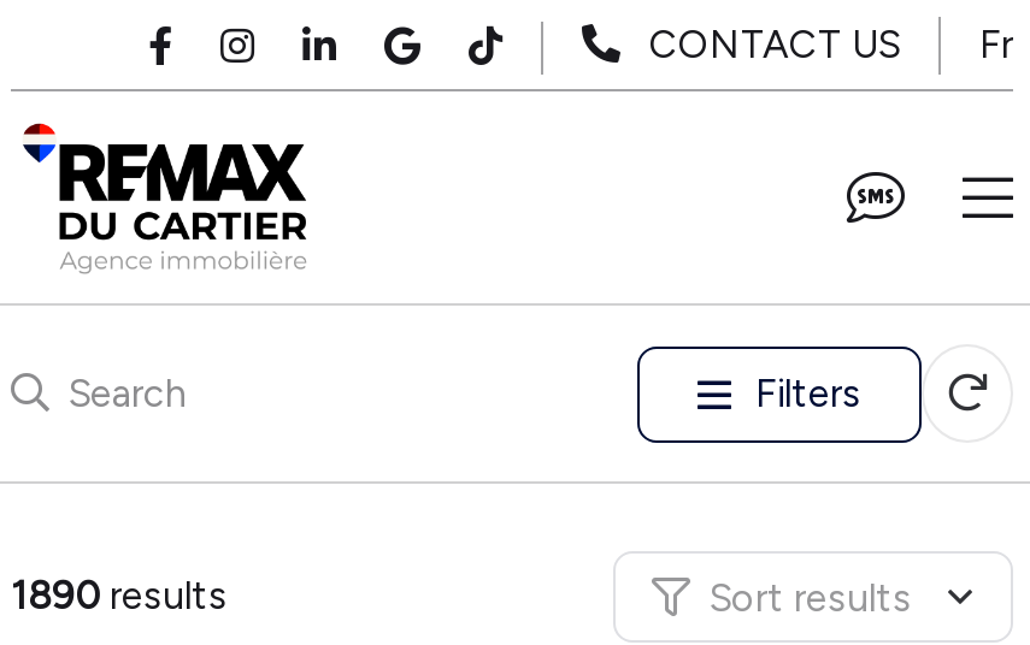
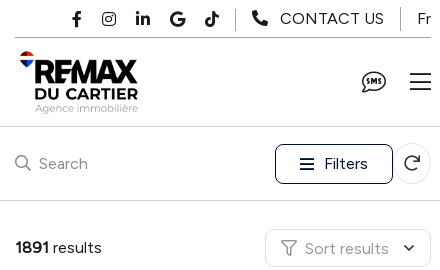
[11,573,228,619] 1890 results -> [15,238,102,257] 1891 results

